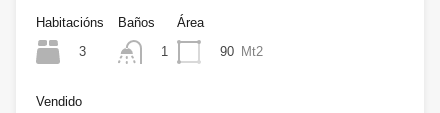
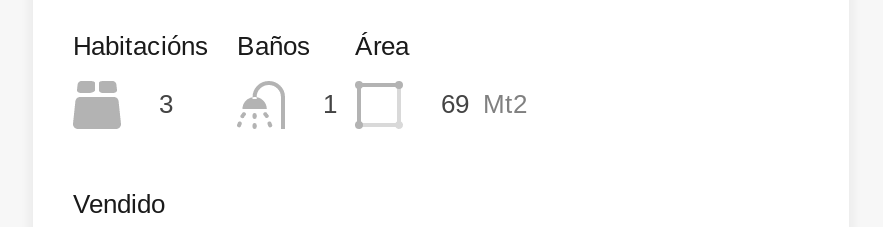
[220,44,263,59] 90 Mt2 -> [441,89,527,119] 69 Mt2

